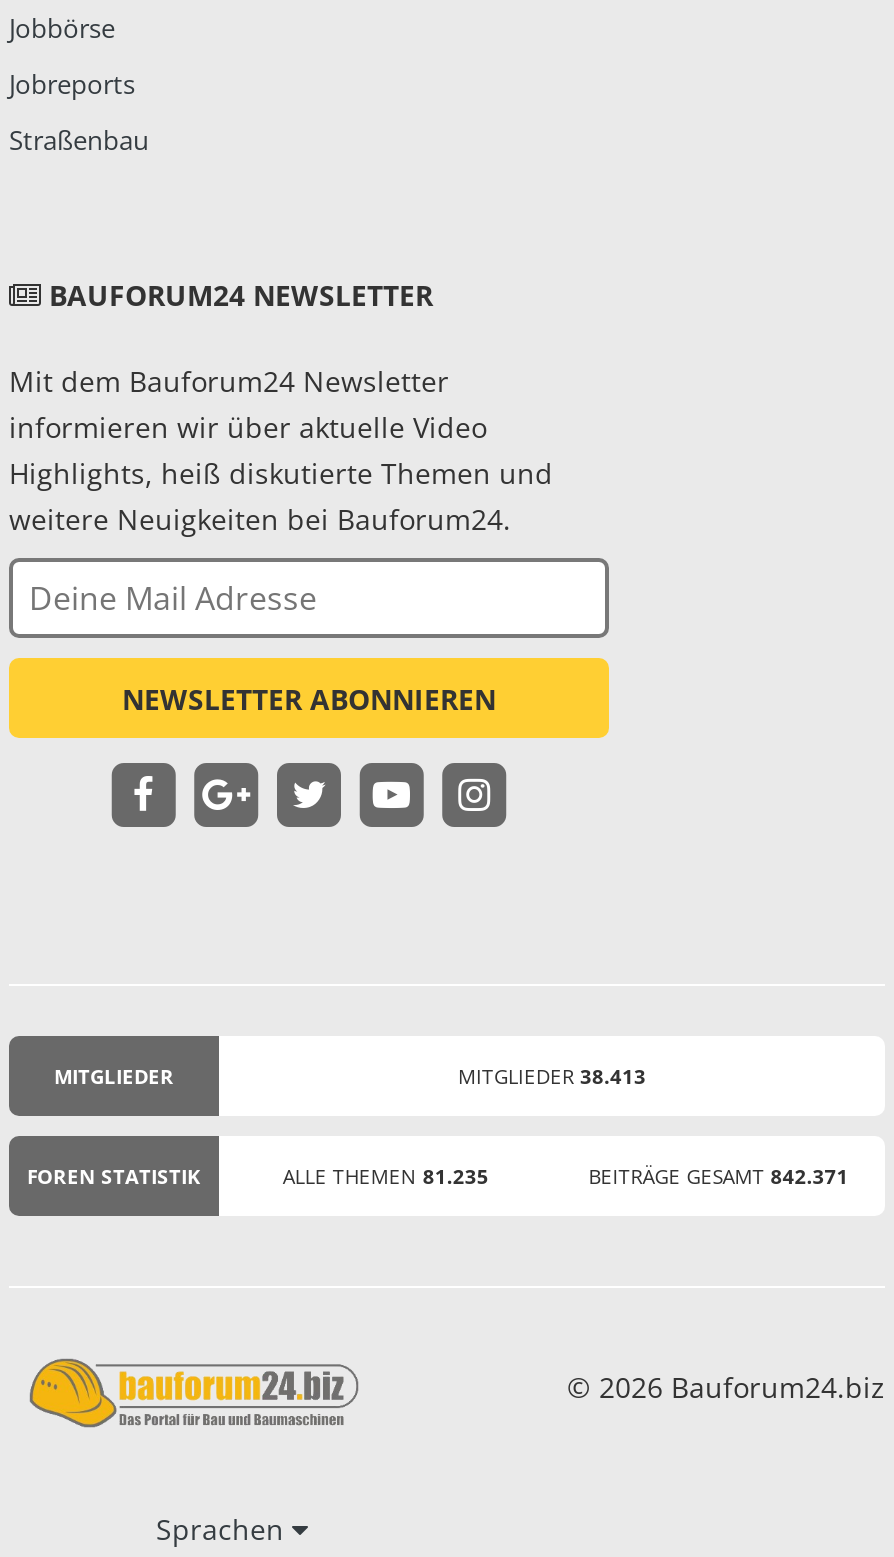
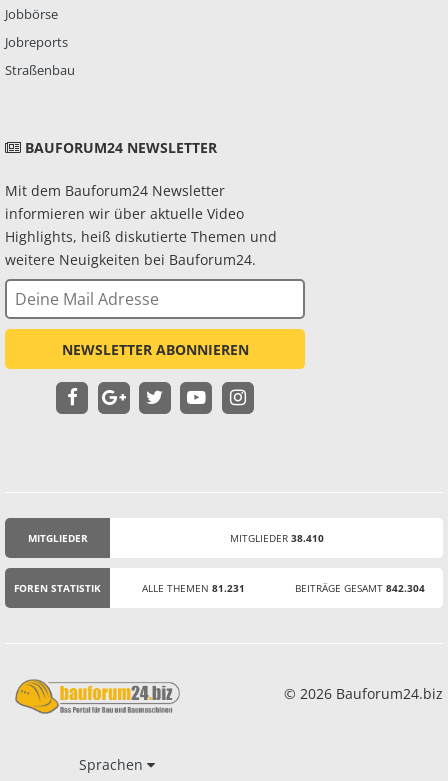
[458,1061,646,1089] MITGLIEDER 38.413 -> [229,531,323,545] MITGLIEDER 38.410
[283,1161,489,1189] ALLE THEMEN 81.235 -> [142,581,245,595] ALLE THEMEN 81.231
[589,1161,849,1189] BEITRÄGE GESAMT 842.371 -> [295,581,425,595] BEITRÄGE GESAMT 842.304

